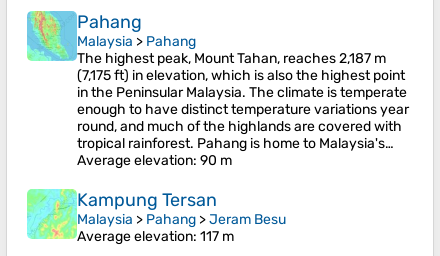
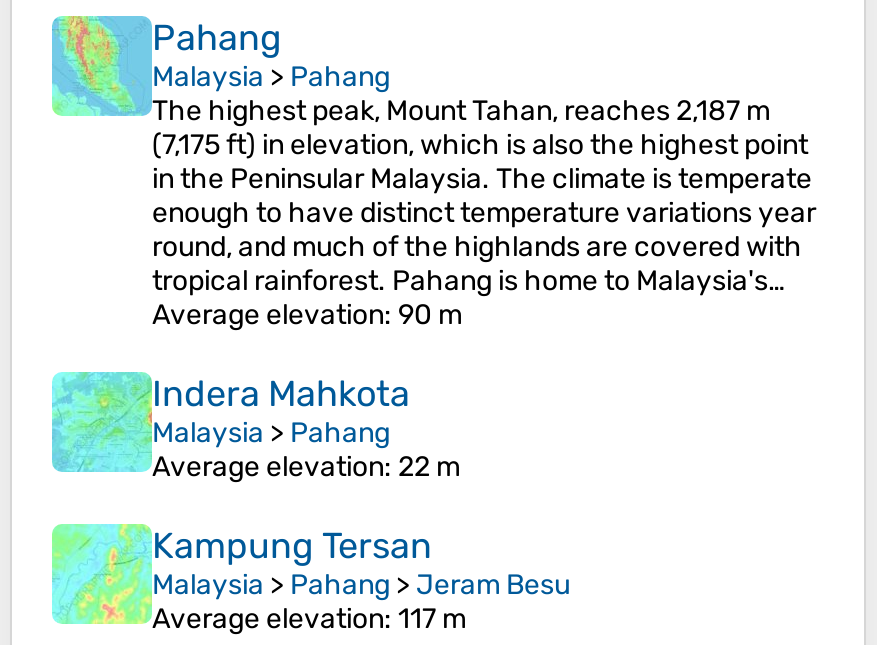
none -> [50,370,460,484] [image] | Indera Mahkota | Malaysia > Pahang | Average elevation: 22 m

